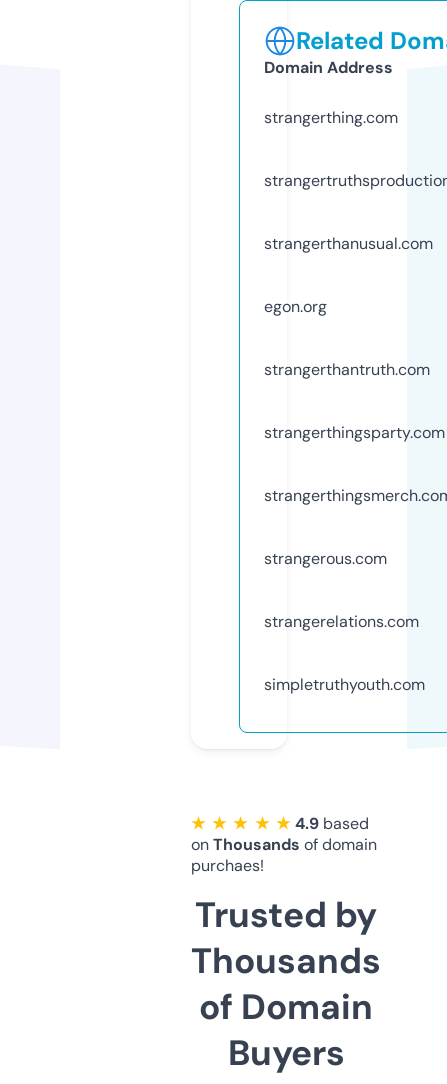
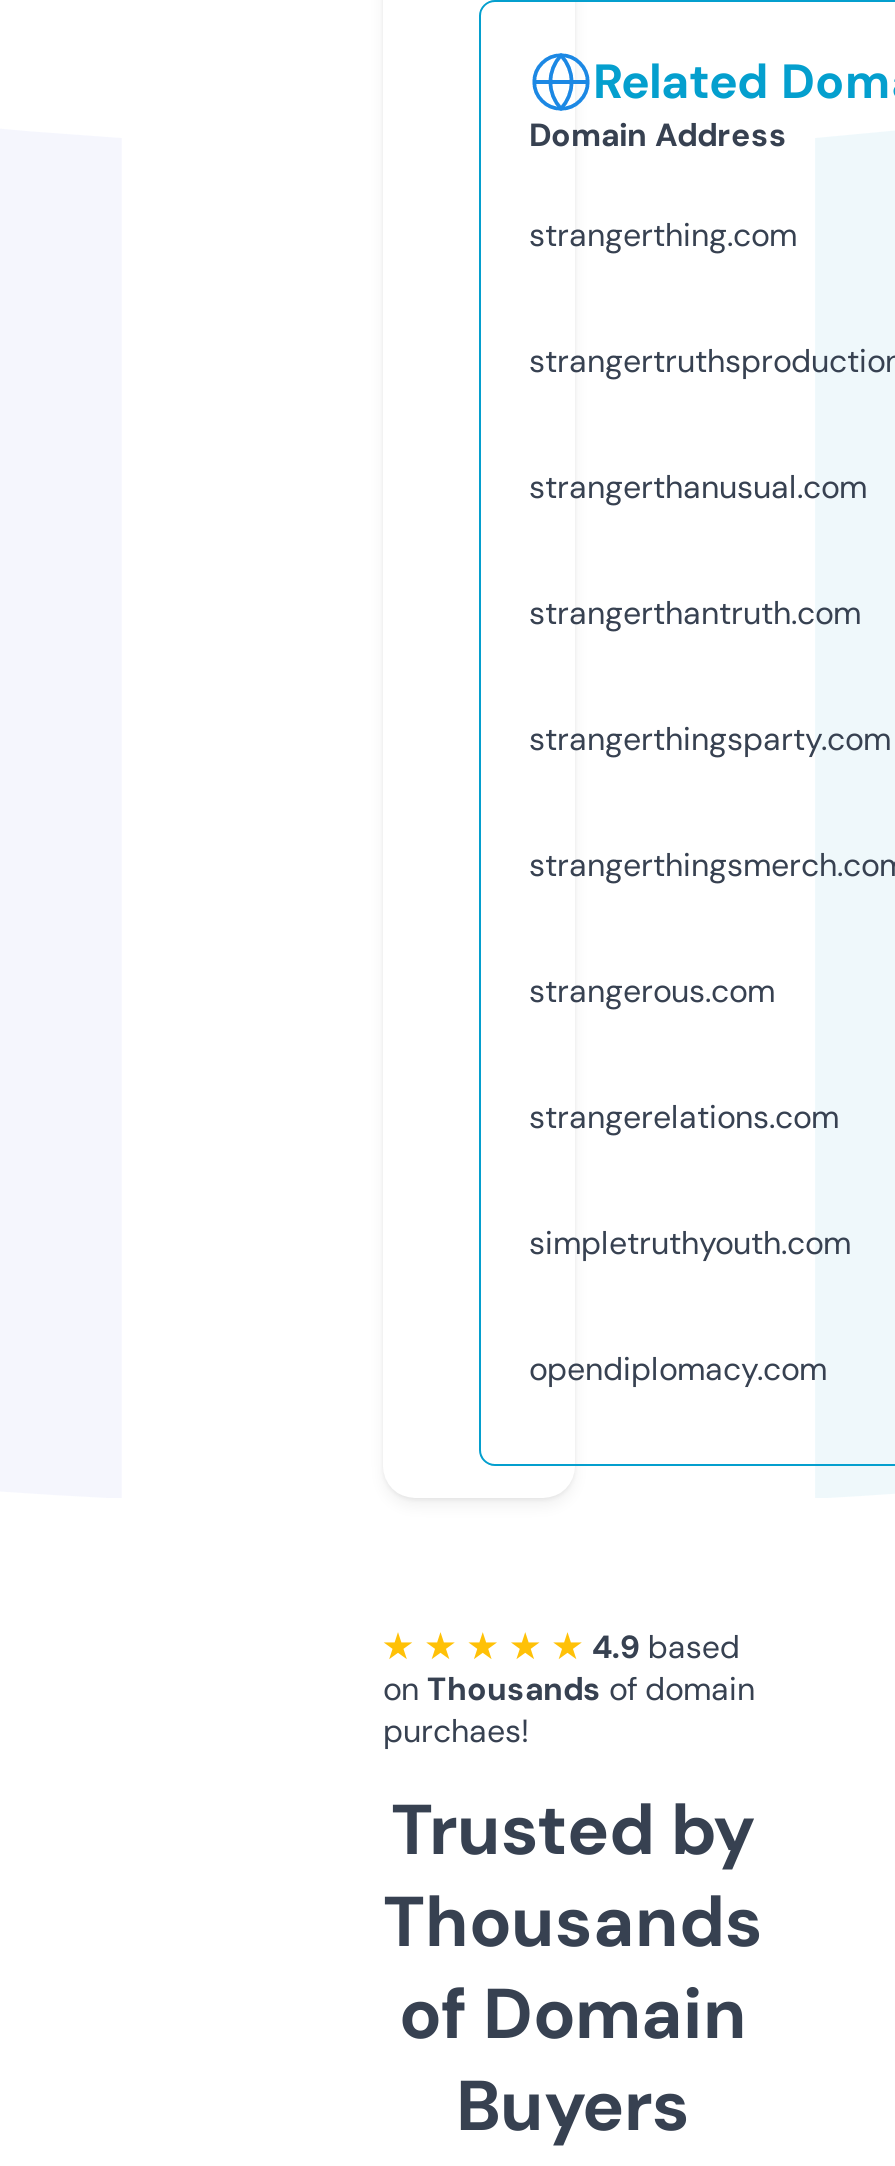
[264,296,327,317] egon.org -> none
moved [264,359,445,695] -> [529,592,891,1264]: strangerthantruth.com | strangerthingsparty.com | strangerous.com | strangerelations.com | simpletruthyouth.com
none -> [529,1348,827,1390] opendiplomacy.com

